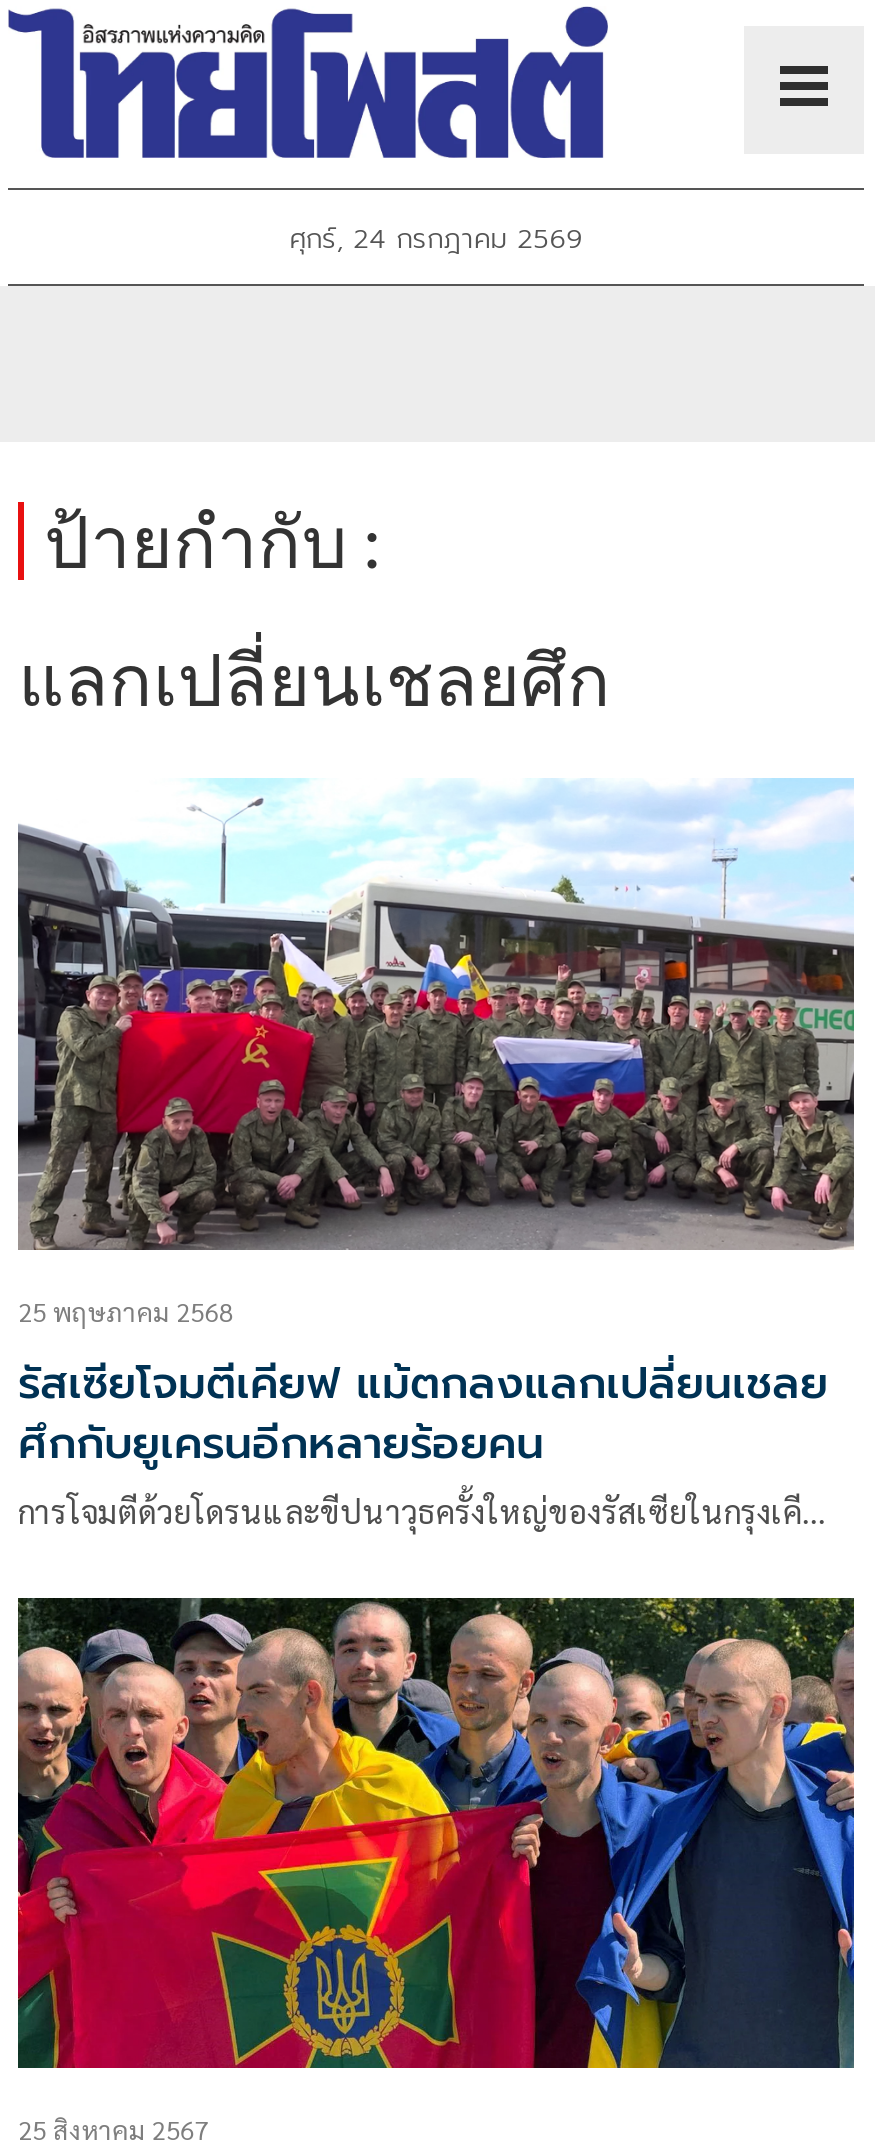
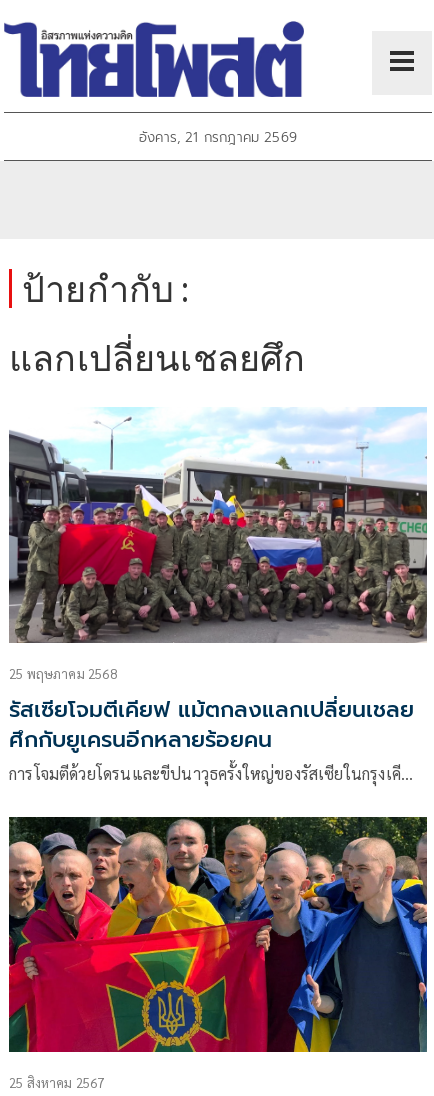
[289,219,583,261] ศุกร์, 24 กรกฎาคม 2569 -> [139,127,297,148] อังคาร, 21 กรกฎาคม 2569

